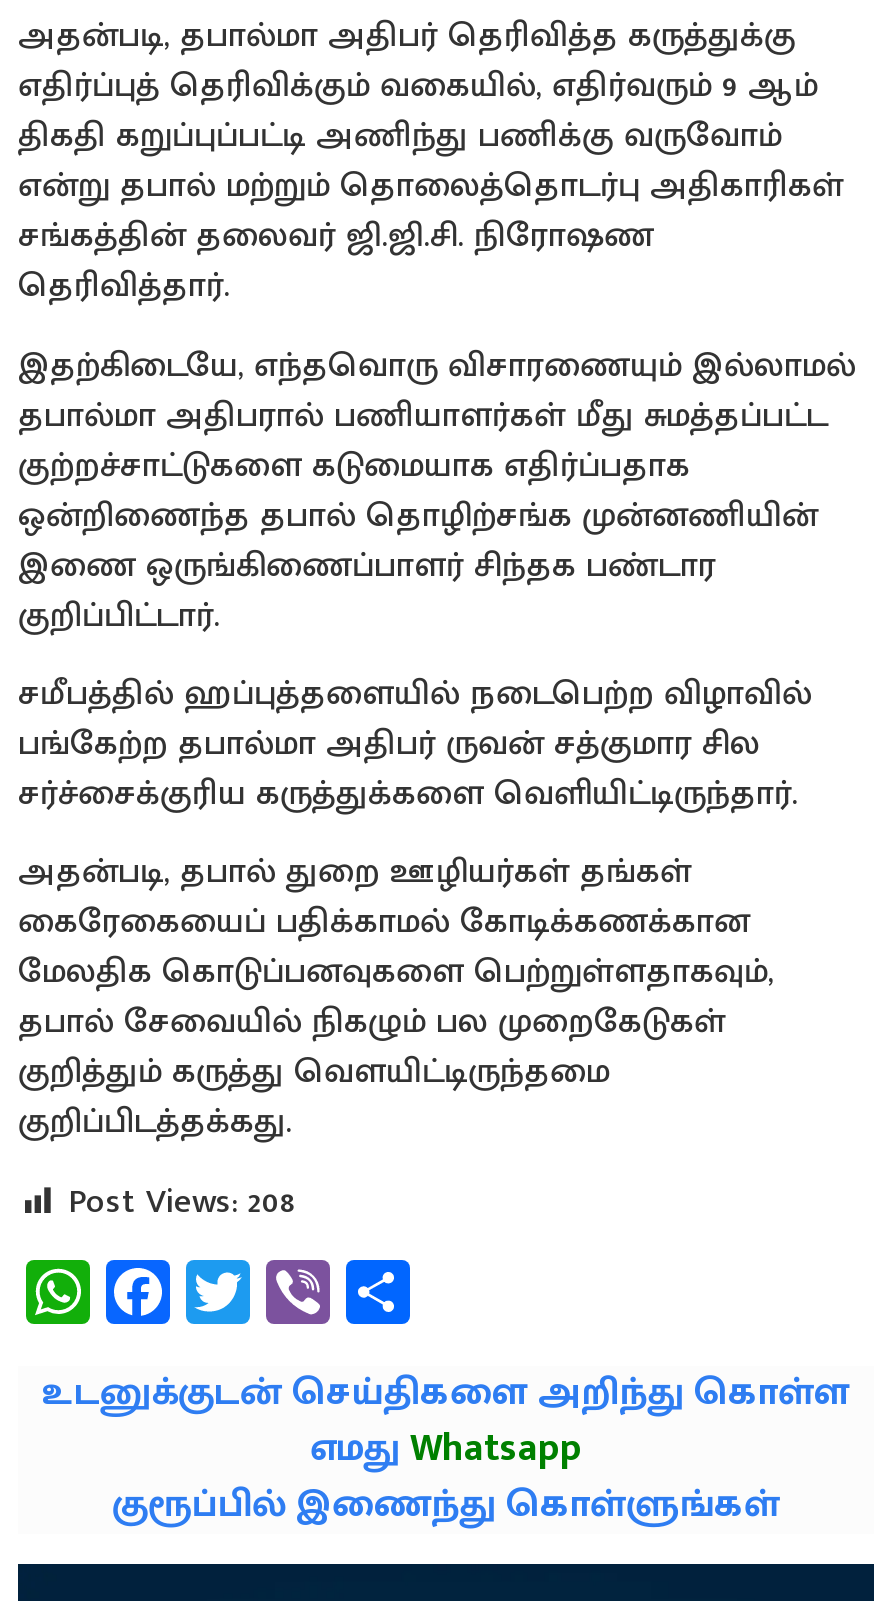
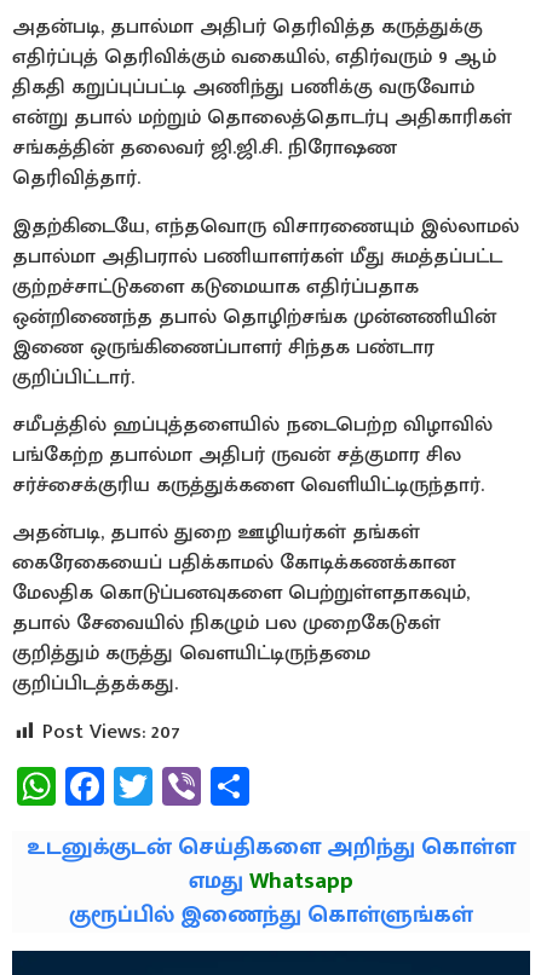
[68,1174,296,1230] Post Views: 208 -> [42,715,180,749] Post Views: 207

